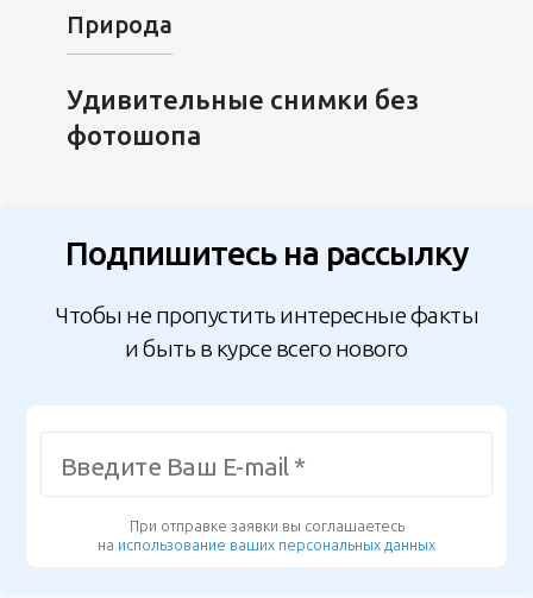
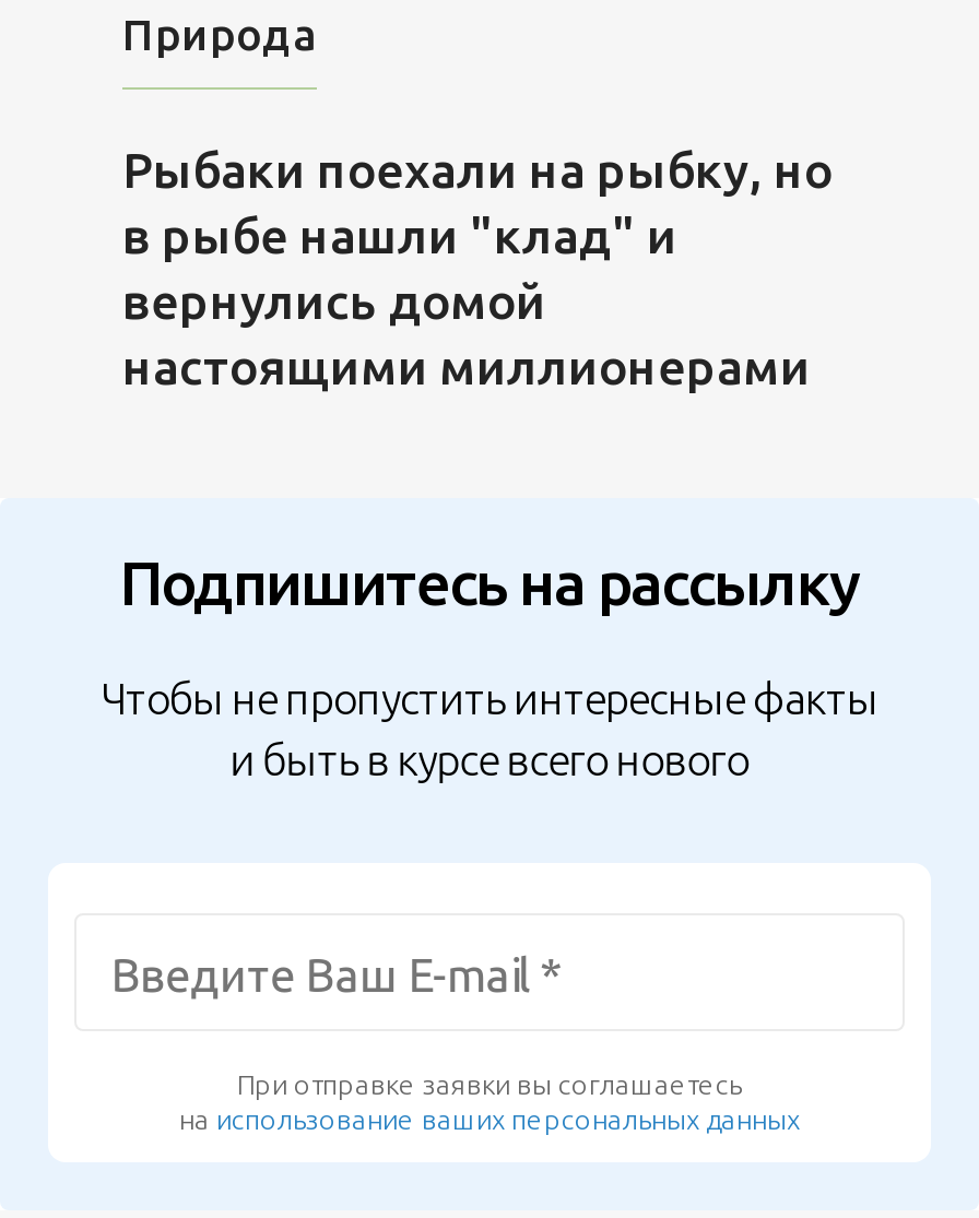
[67,84,419,149] Удивительные снимки без | фотошопа -> [122,142,833,394] Рыбаки поехали на рыбку, но | в рыбе нашли "клад" и | вернулись домой | настоящими миллионерами

